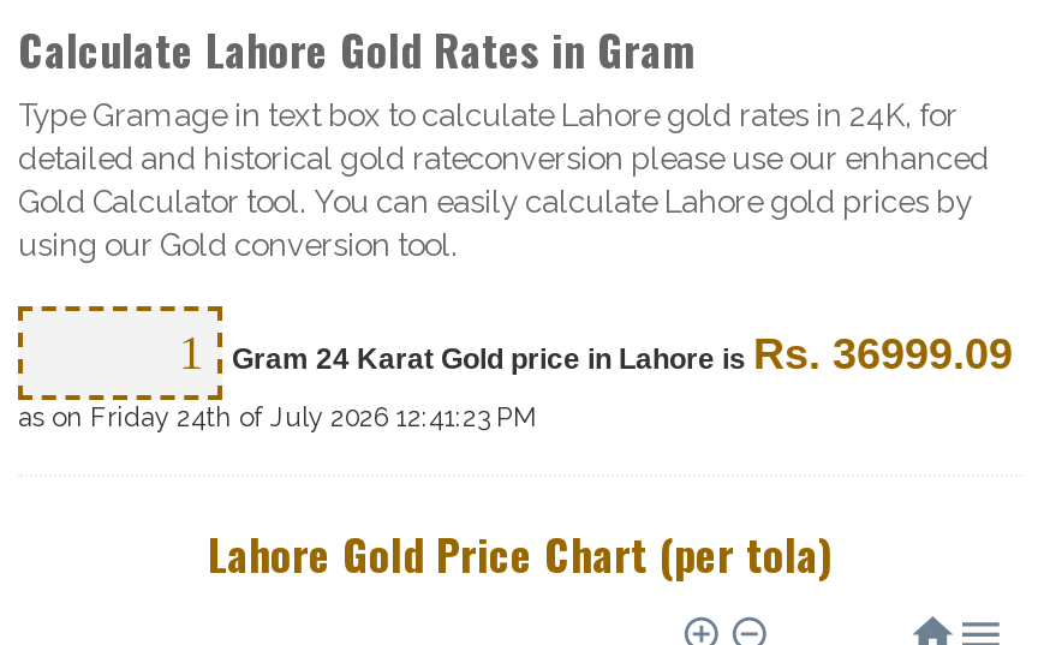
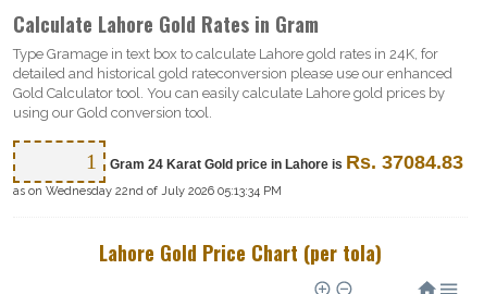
[232,330,1013,378] Gram 24 Karat Gold price in Lahore is Rs. 36999.09 -> [110,151,463,173] Gram 24 Karat Gold price in Lahore is Rs. 37084.83
[18,402,537,434] as on Friday 24th of July 2026 12:41:23 PM -> [13,184,282,198] as on Wednesday 22nd of July 2026 05:13:34 PM

